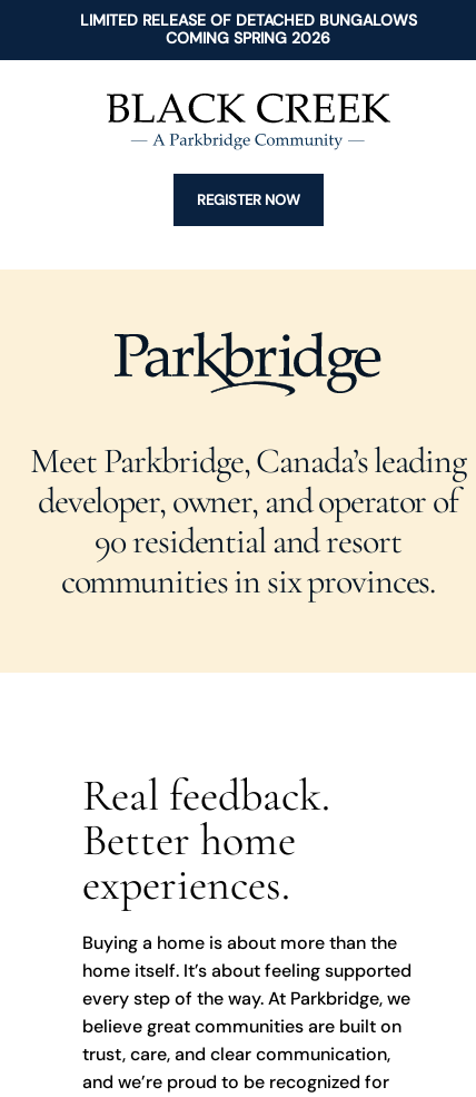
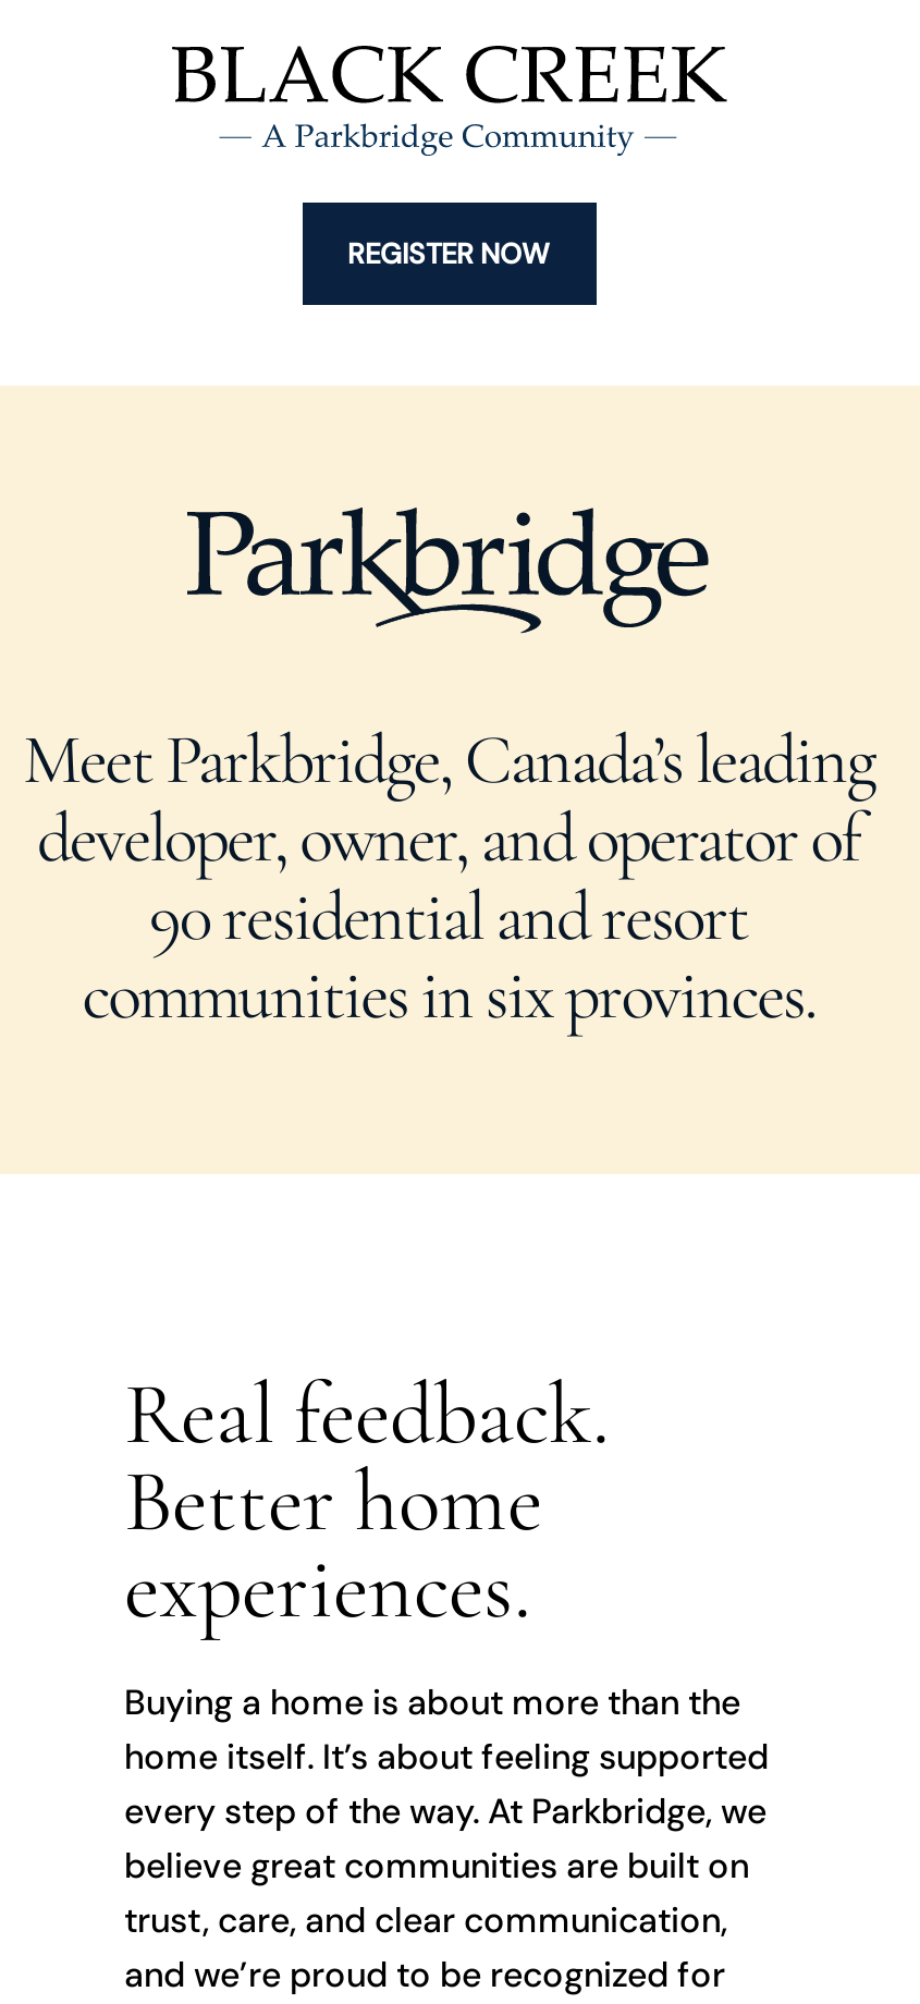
[80,10,416,48] LIMITED RELEASE OF DETACHED BUNGALOWS | COMING SPRING 2026 -> none

